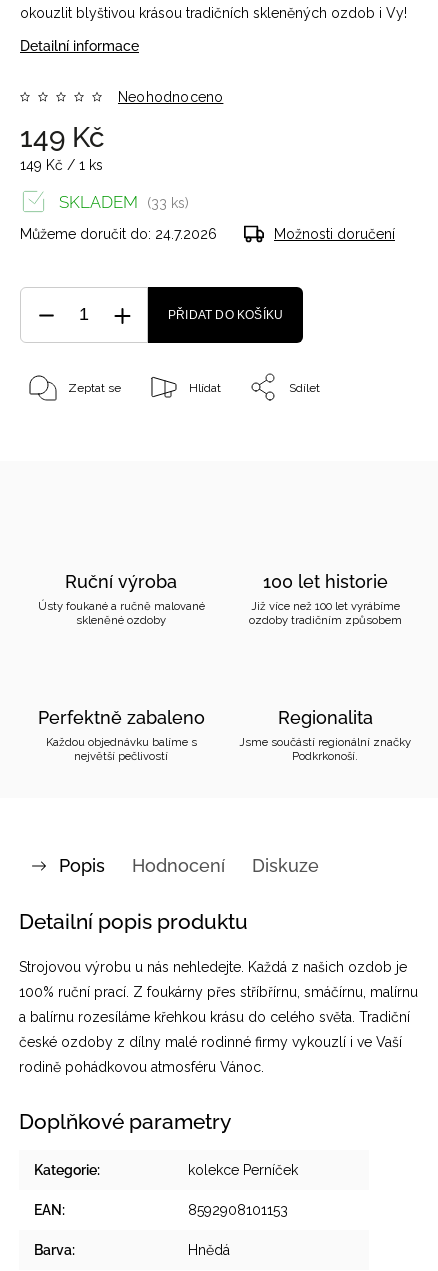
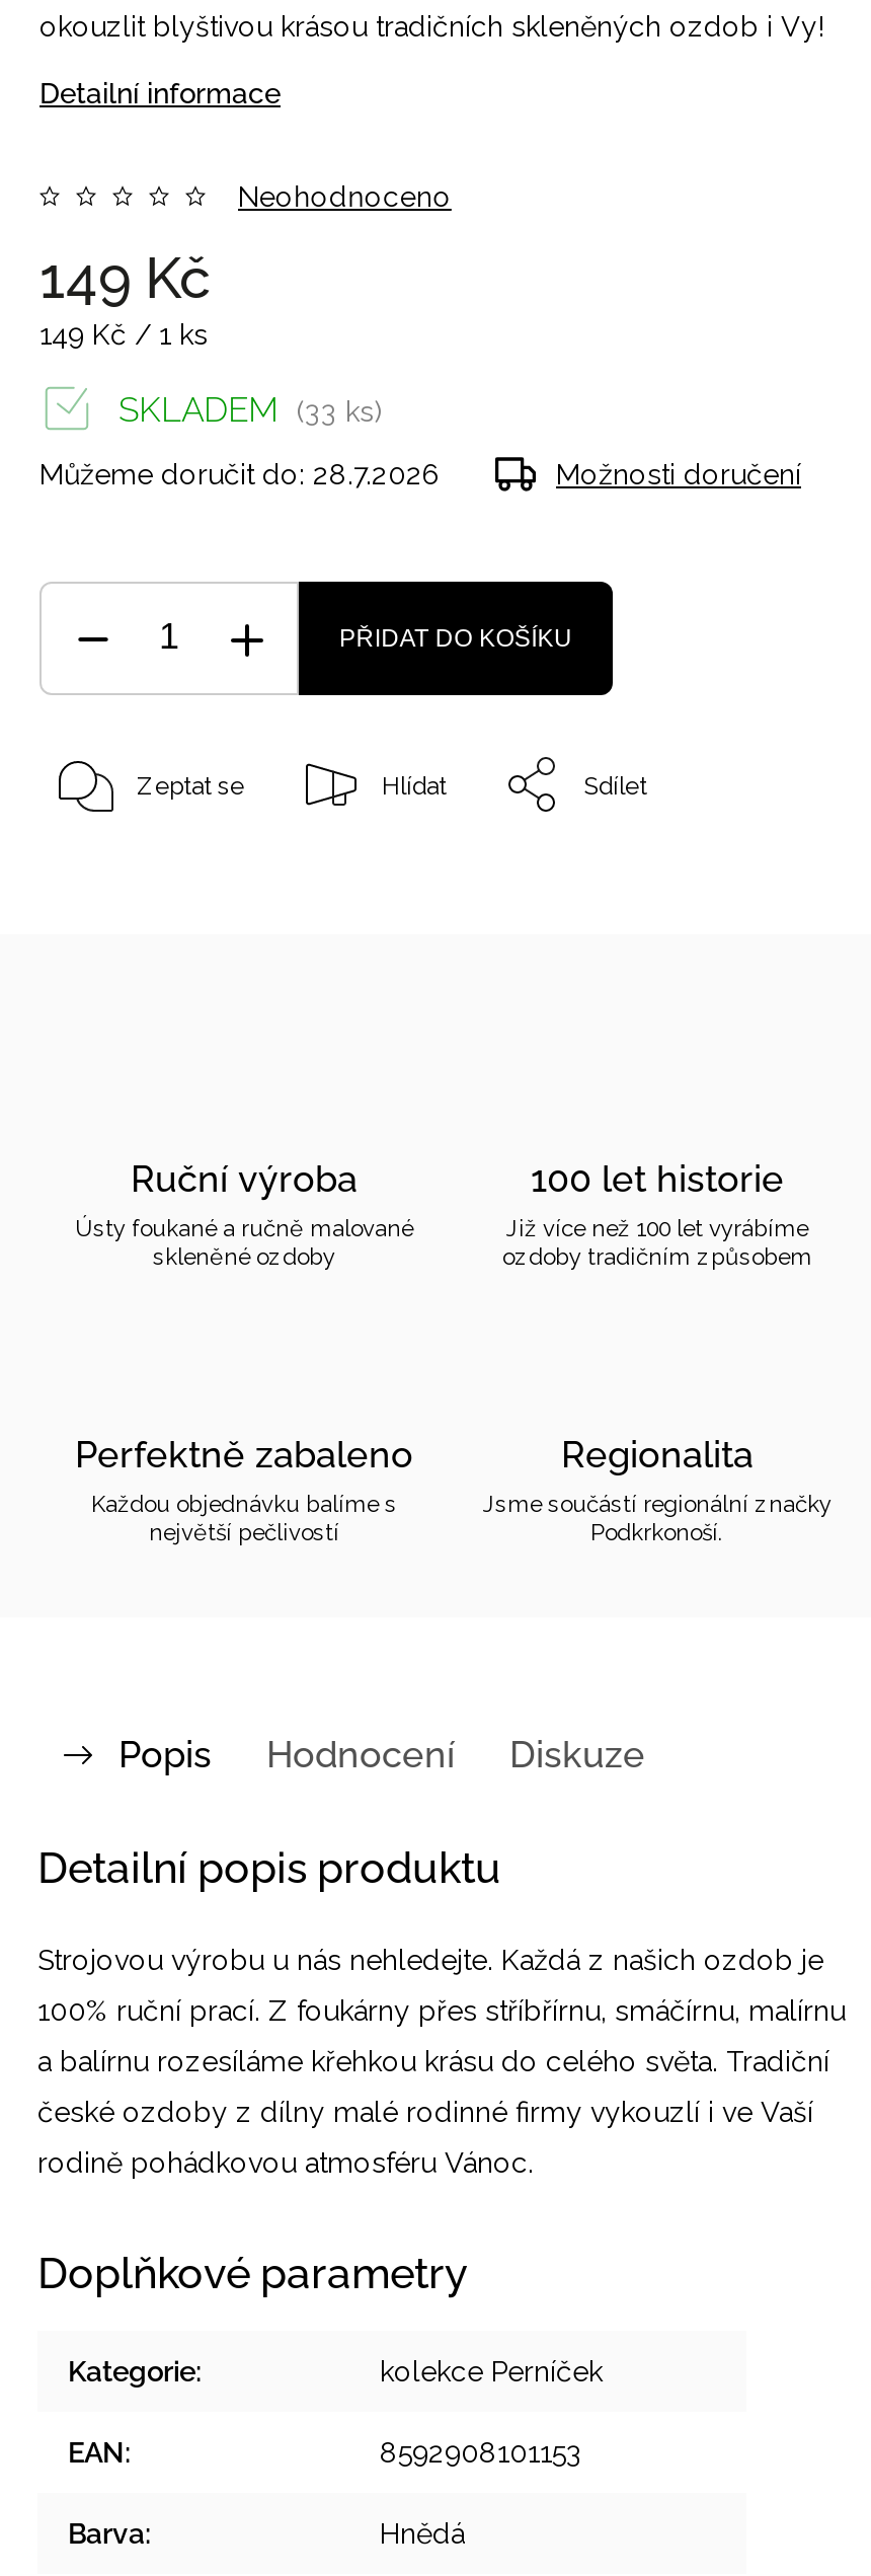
[20,226,217,242] Můžeme doručit do: 24.7.2026 -> [39,458,441,490] Můžeme doručit do: 28.7.2026

